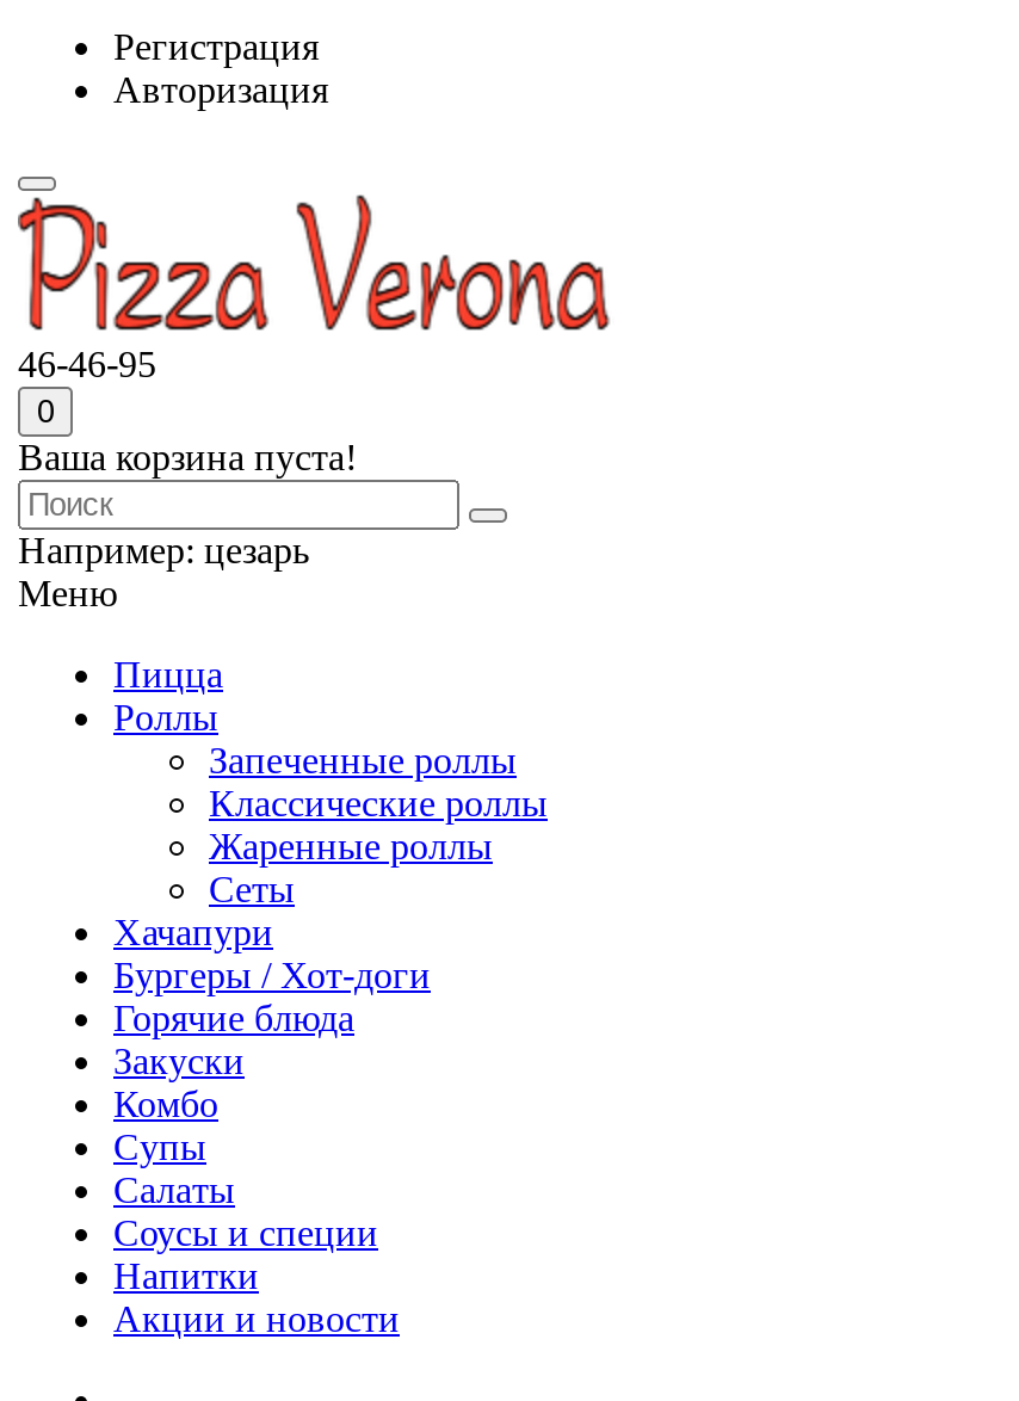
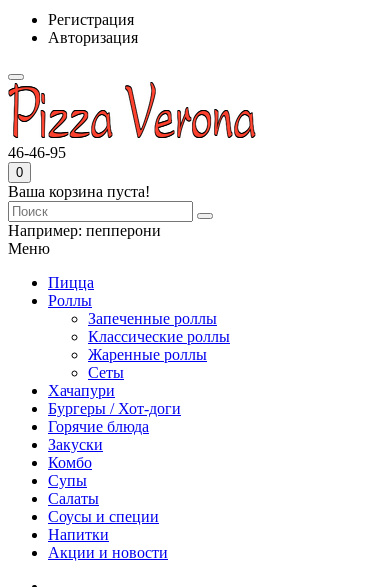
[18,530,309,570] Например:цезарь -> [8,222,161,239] Например:пепперони

